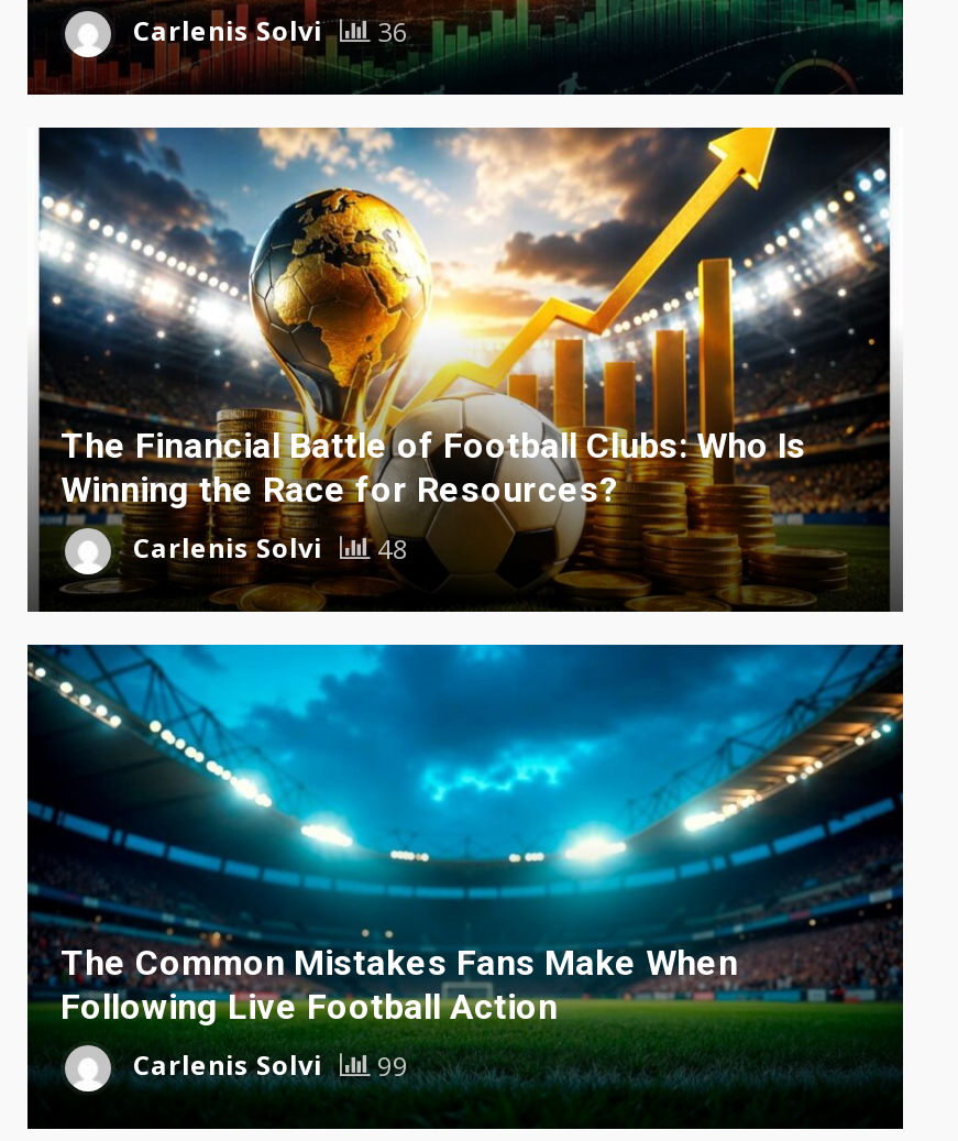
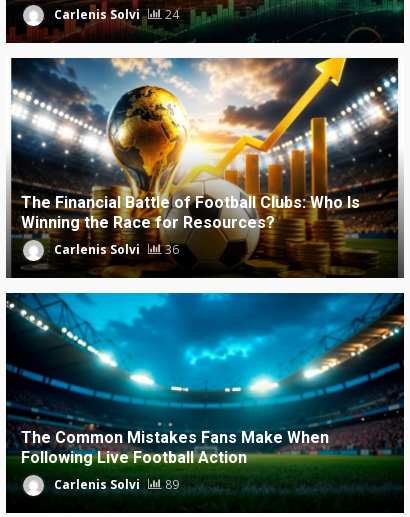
[126,13,408,51] Carlenis Solvi 36 -> [51,6,179,23] Carlenis Solvi 24
[126,530,408,568] Carlenis Solvi 48 -> [51,241,179,258] Carlenis Solvi 36
[126,1047,408,1085] Carlenis Solvi 99 -> [51,476,179,493] Carlenis Solvi 89

